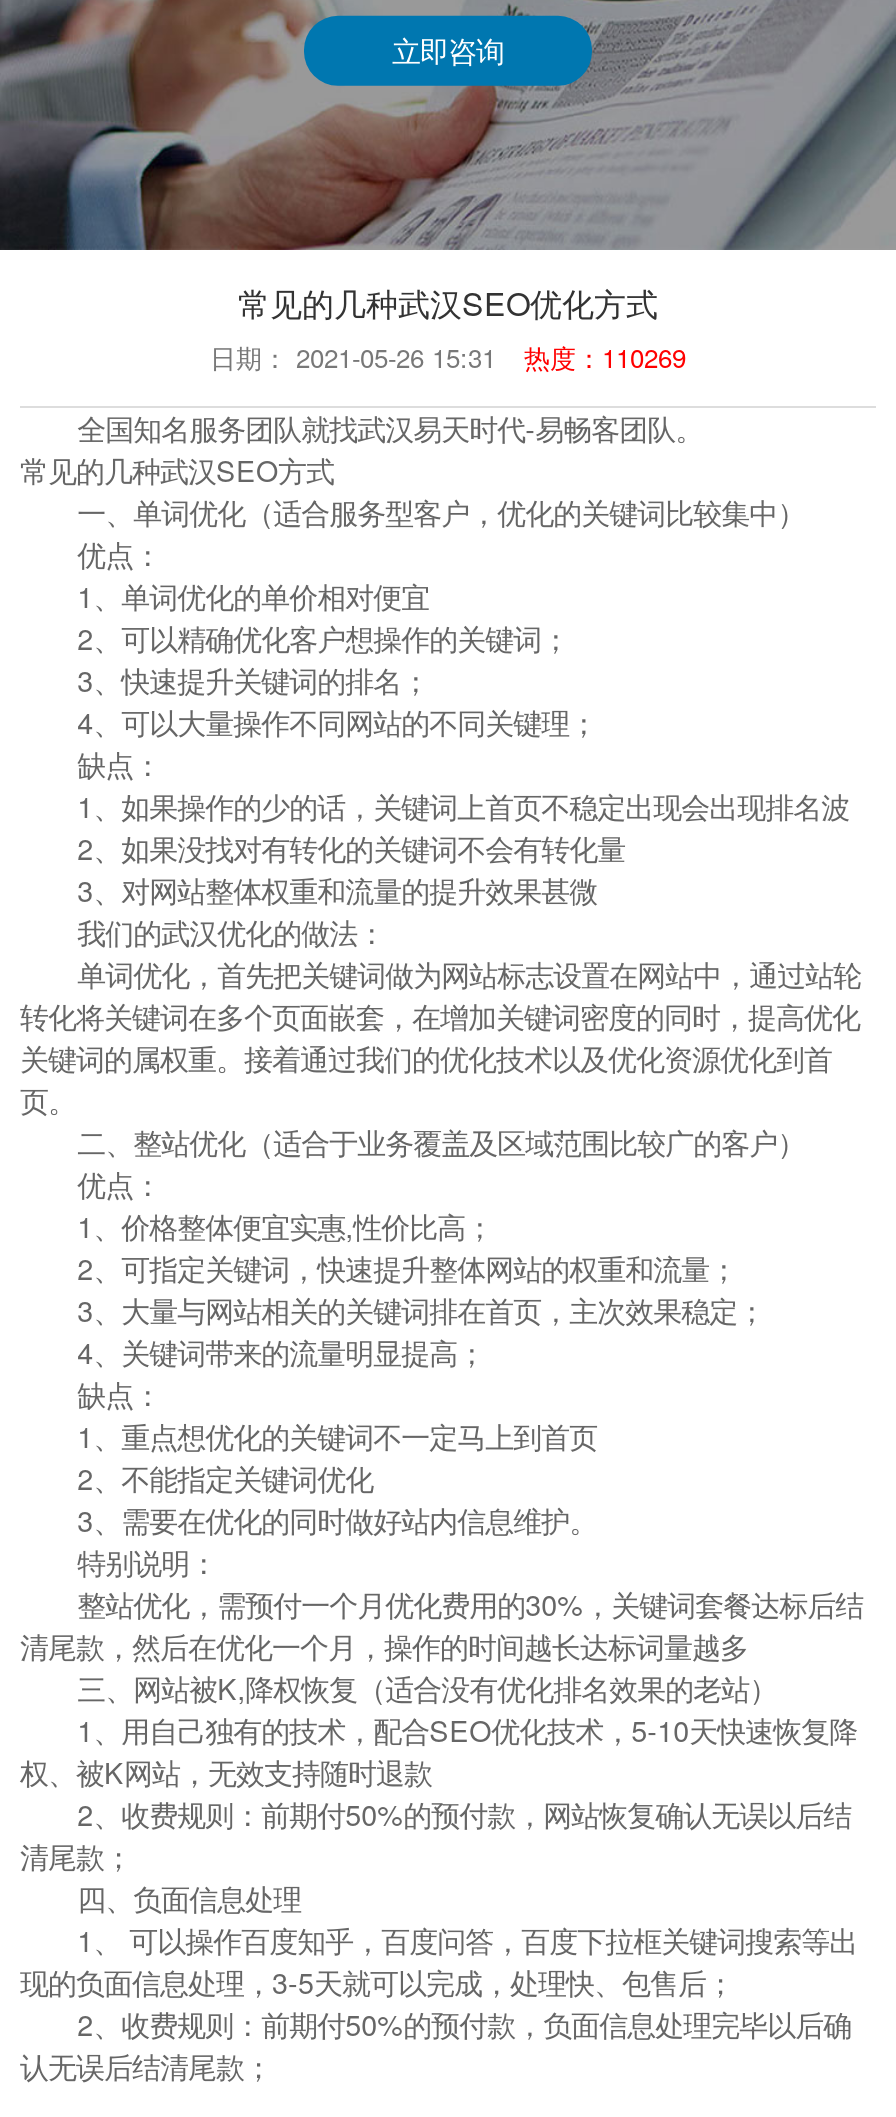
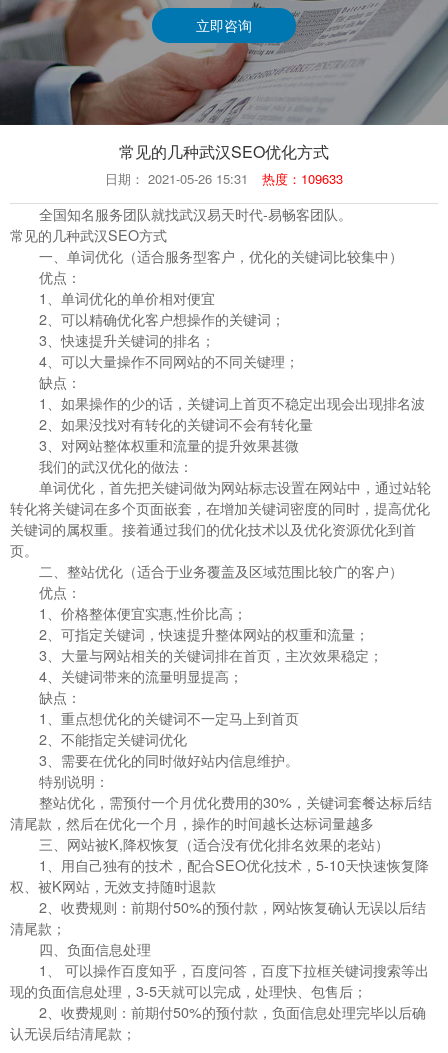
[210,337,686,375] 日期： 2021-05-26 15:31 热度：110269 -> [105,169,343,188] 日期： 2021-05-26 15:31 热度：109633

